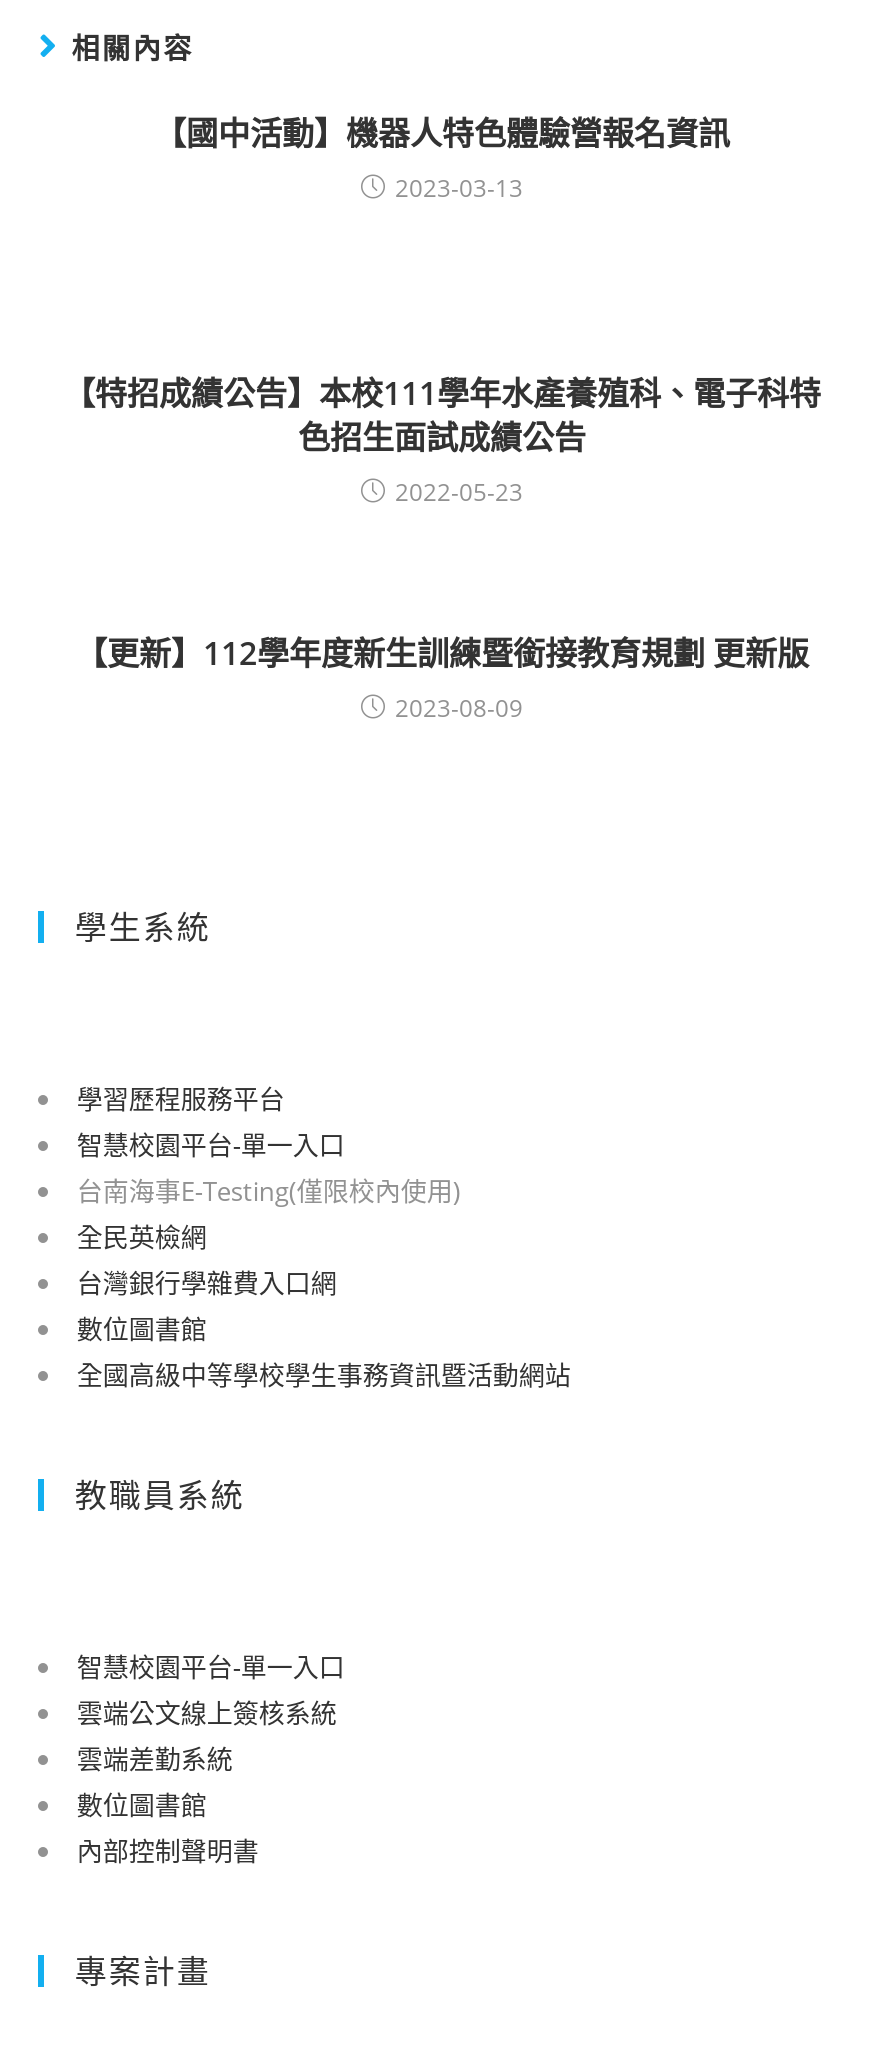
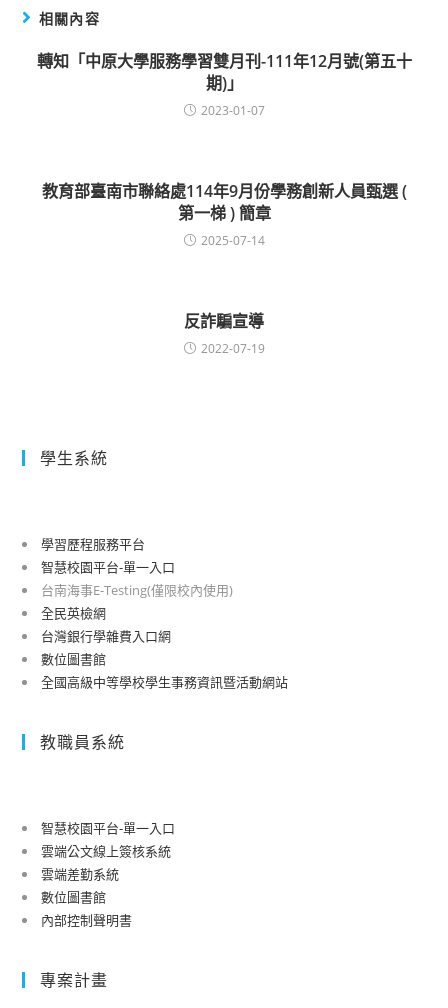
[154,111,730,205] 【國中活動】機器人特色體驗營報名資訊 | 2023-03-13 -> [36,50,411,119] 轉知「中原大學服務學習雙月刊-111年12月號(第五十 | 期)」 | 2023-01-07
[63,371,821,509] 【特招成績公告】本校111學年水產養殖科、電子科特 | 色招生面試成績公告 | 2022-05-23 -> [41,180,406,249] 教育部臺南市聯絡處114年9月份學務創新人員甄選 ( | 第一梯 ) 簡章 | 2025-07-14
[75,631,809,725] 【更新】112學年度新生訓練暨銜接教育規劃 更新版 | 2023-08-09 -> [184,310,264,357] 反詐騙宣導 | 2022-07-19

